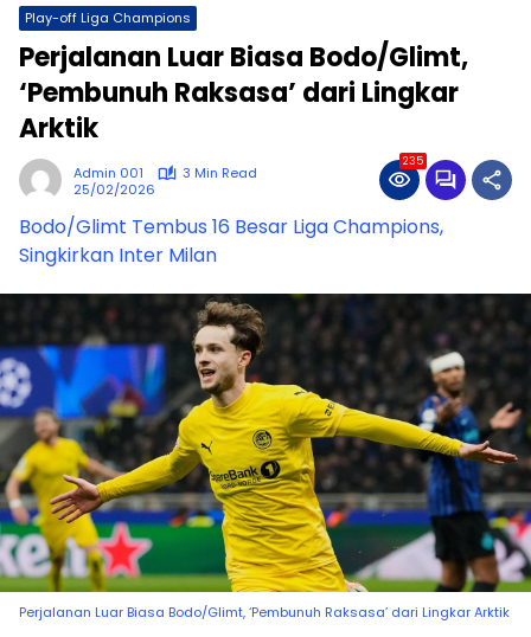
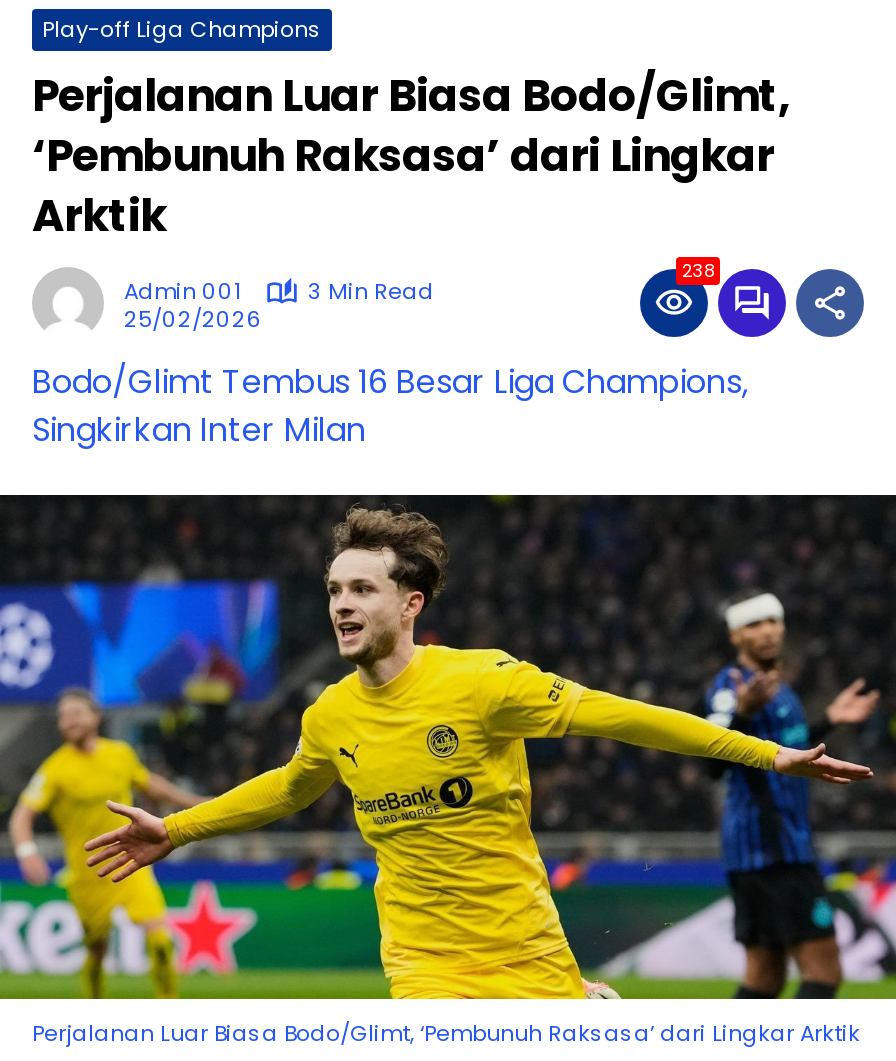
[403,154,423,168] 235 -> [682,259,714,283] 238

